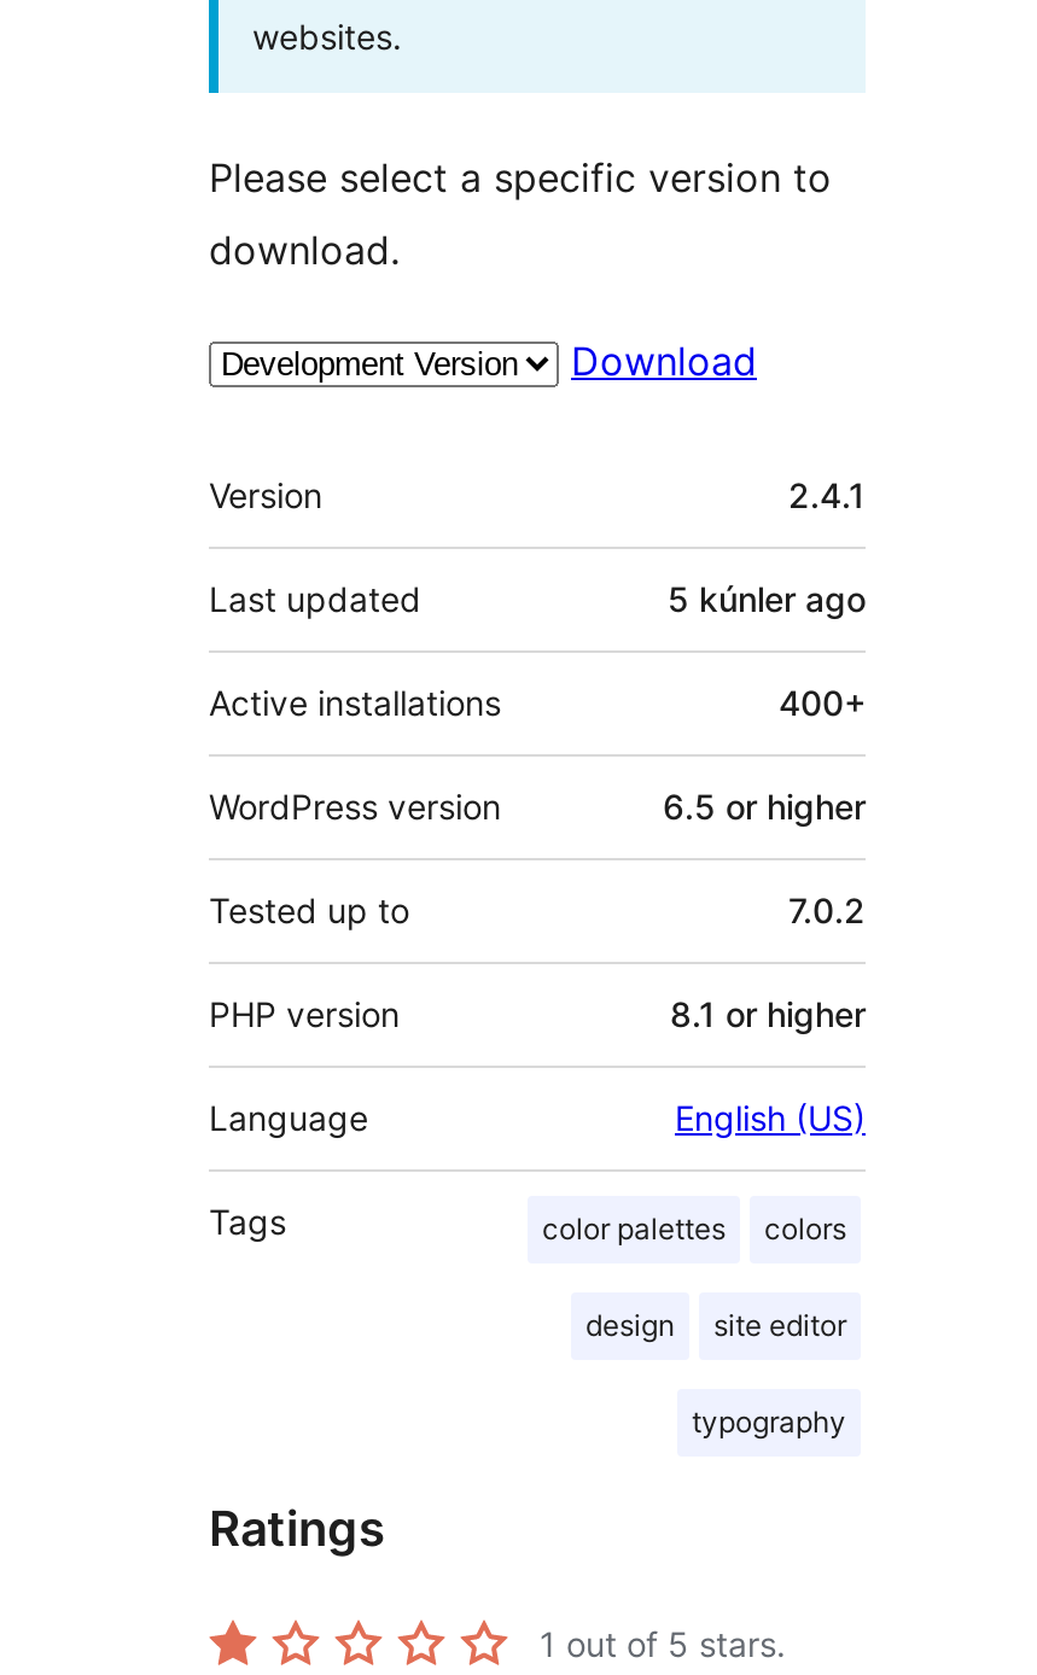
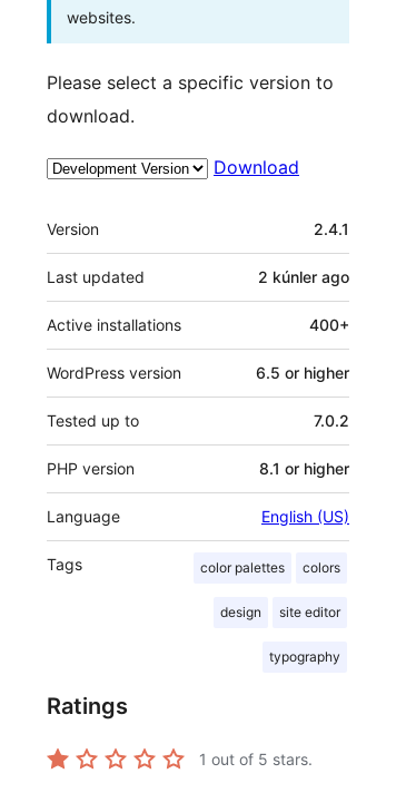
[668,577,866,618] 5 kúnler ago -> [258,267,349,286] 2 kúnler ago

